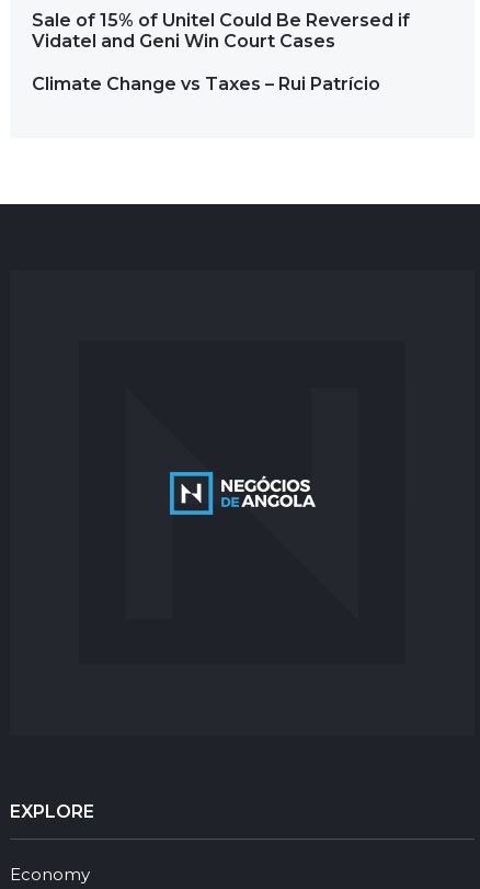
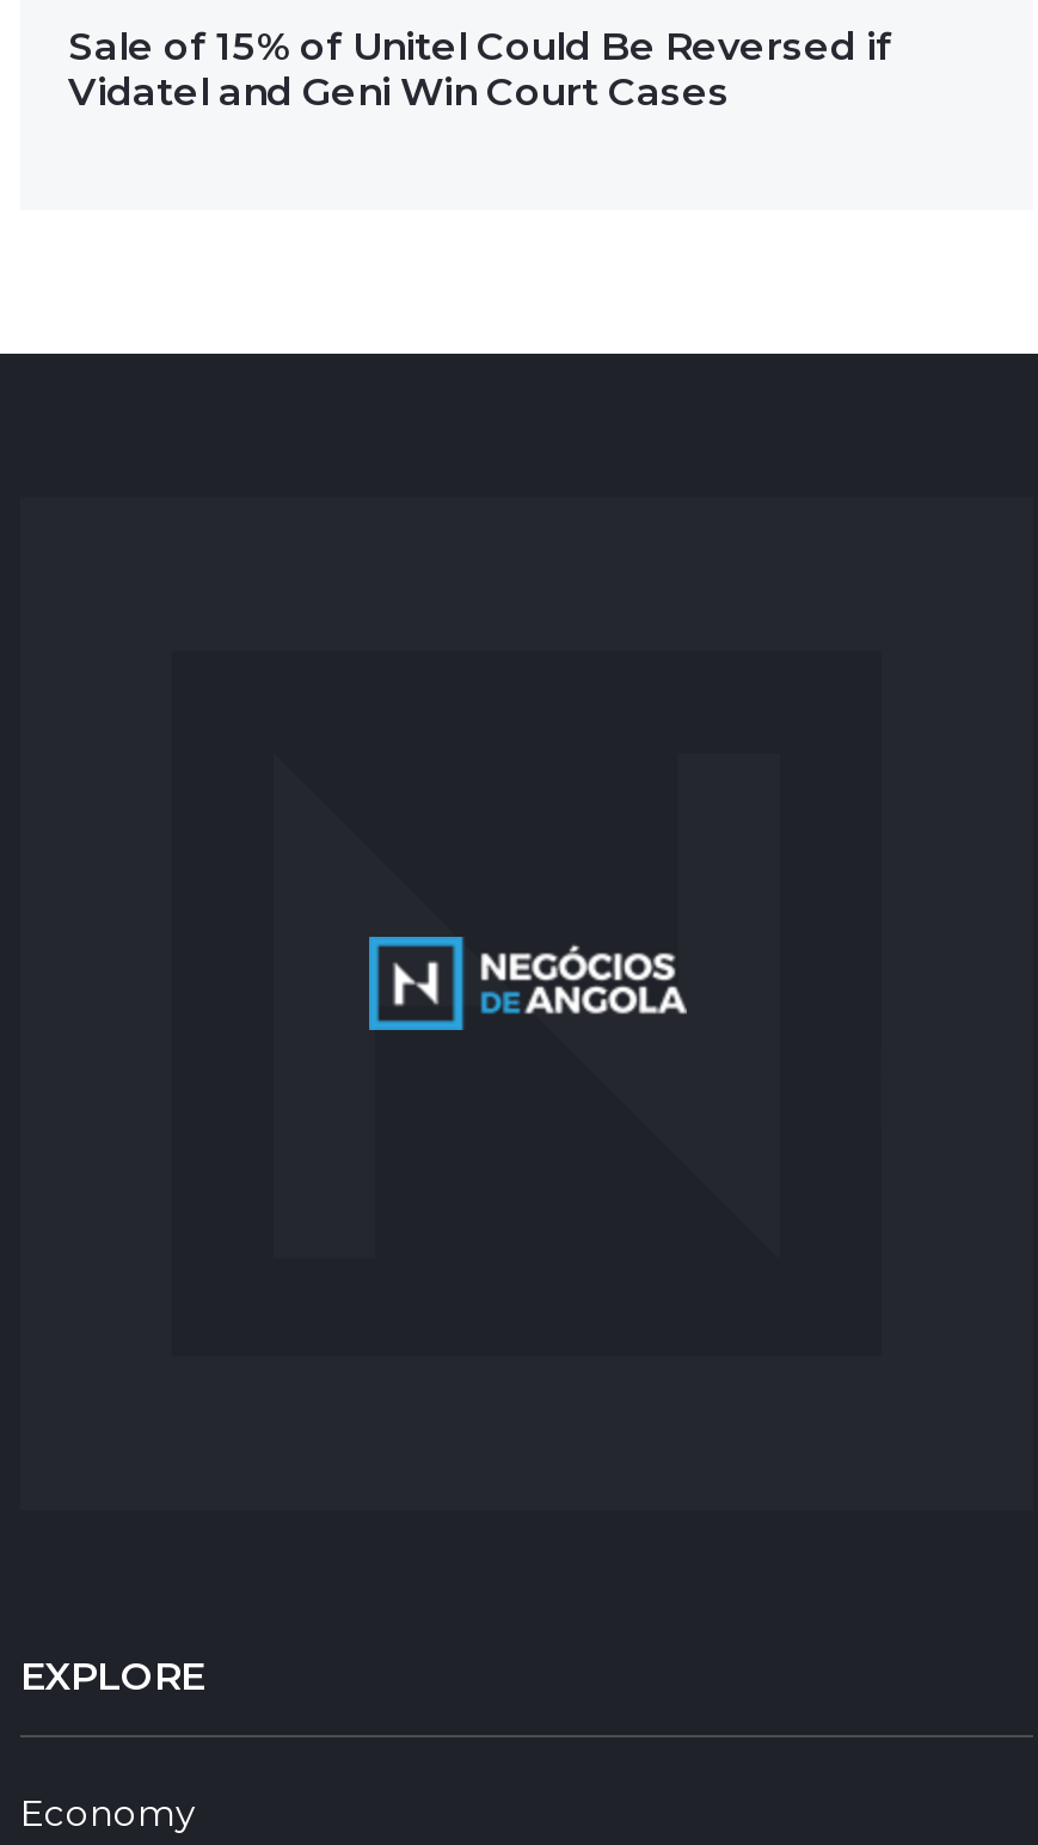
[32,74,380,94] Climate Change vs Taxes – Rui Patrício -> none

